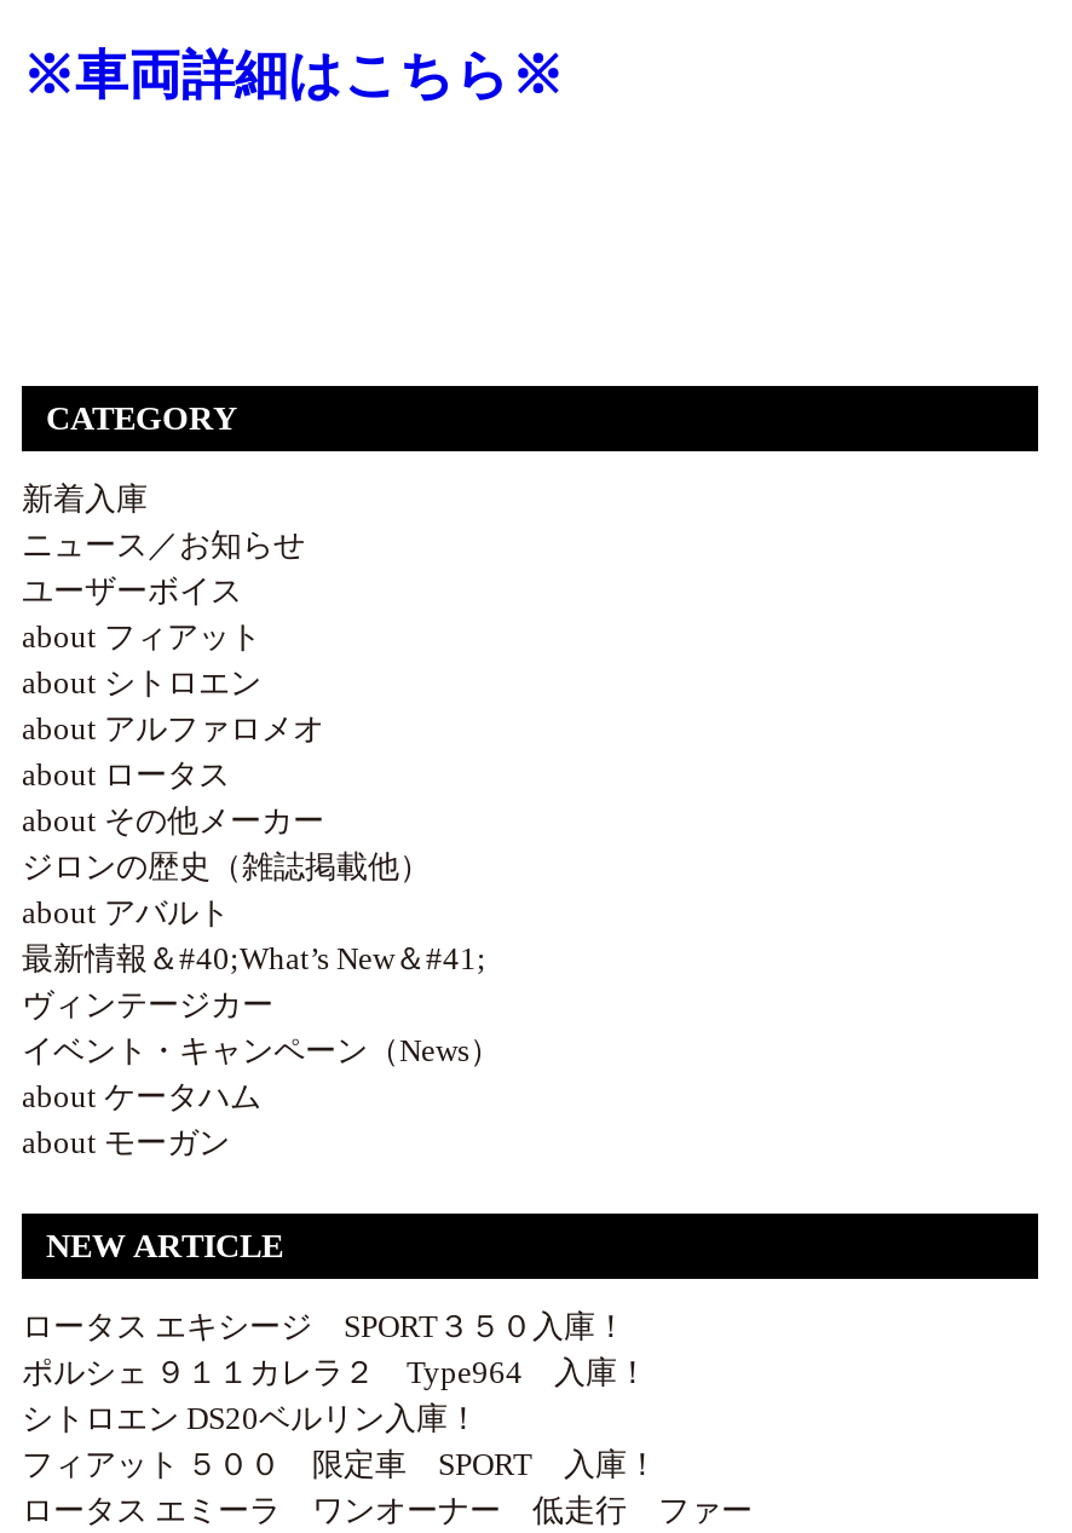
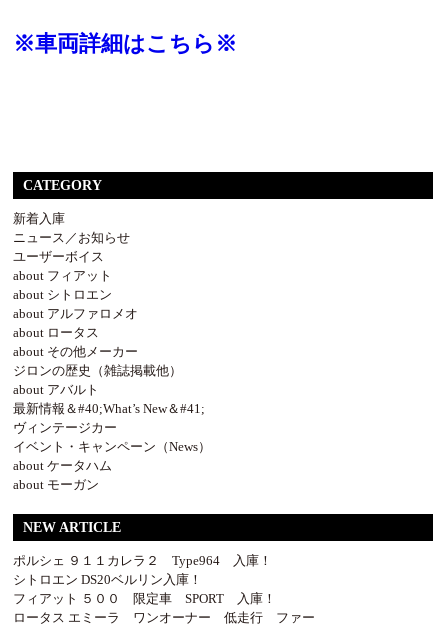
[22,1307,627,1343] ロータス エキシージ SPORT３５０入庫！ -> none

